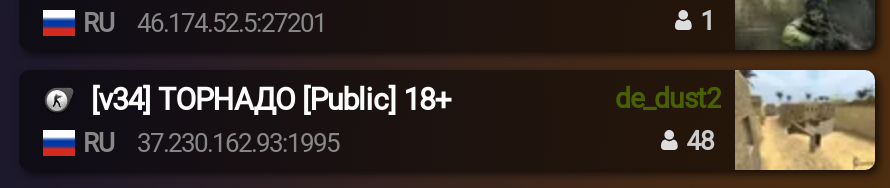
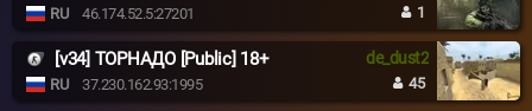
[681,126,713,156] 48 -> [405,74,424,92] 45

